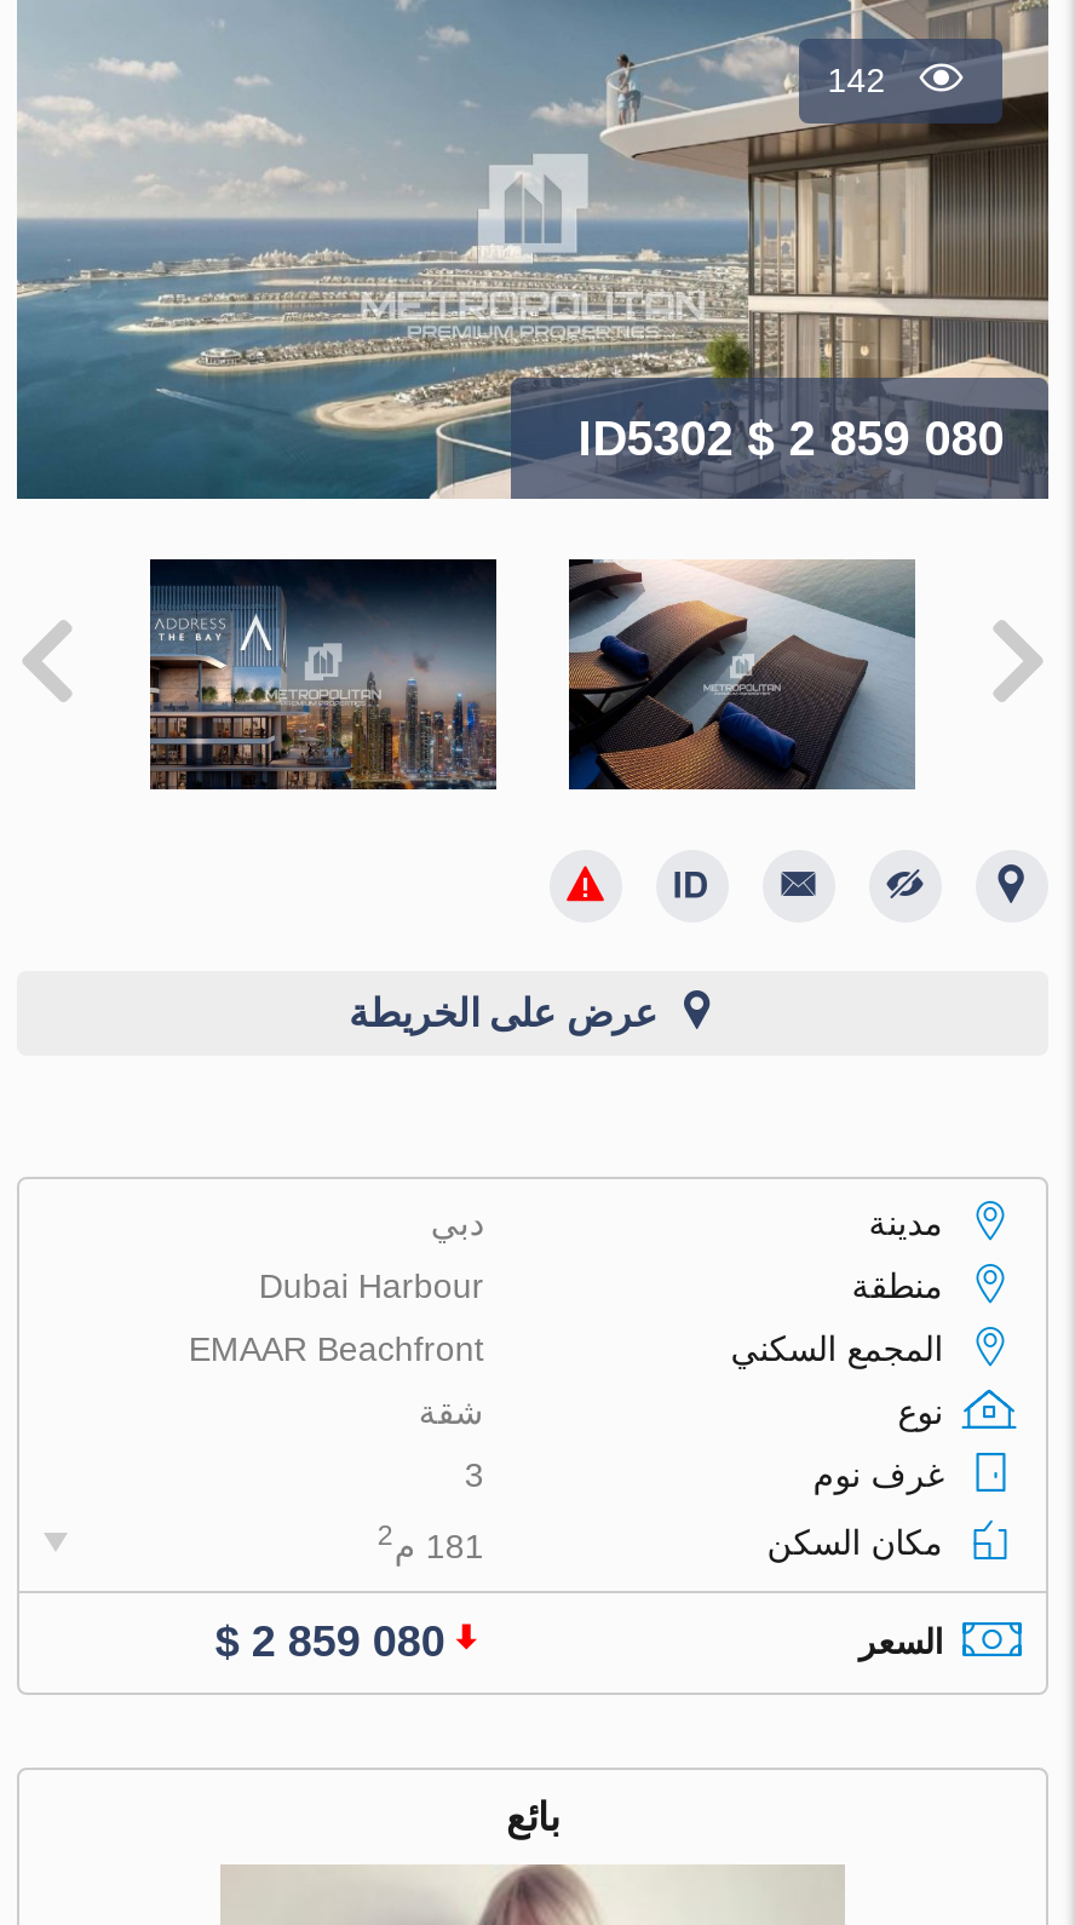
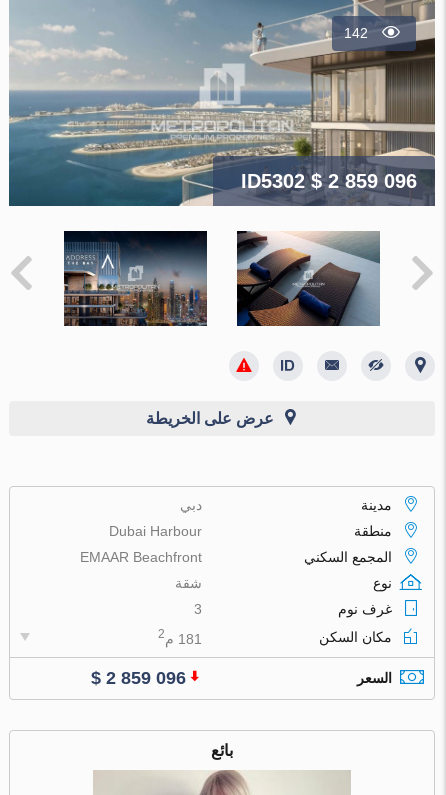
[578,411,1004,464] ID5302 $ 2 859 080 -> [241,170,417,192] ID5302 $ 2 859 096
[215,1617,445,1665] $ 2 859 080 -> [91,668,186,688] $ 2 859 096

